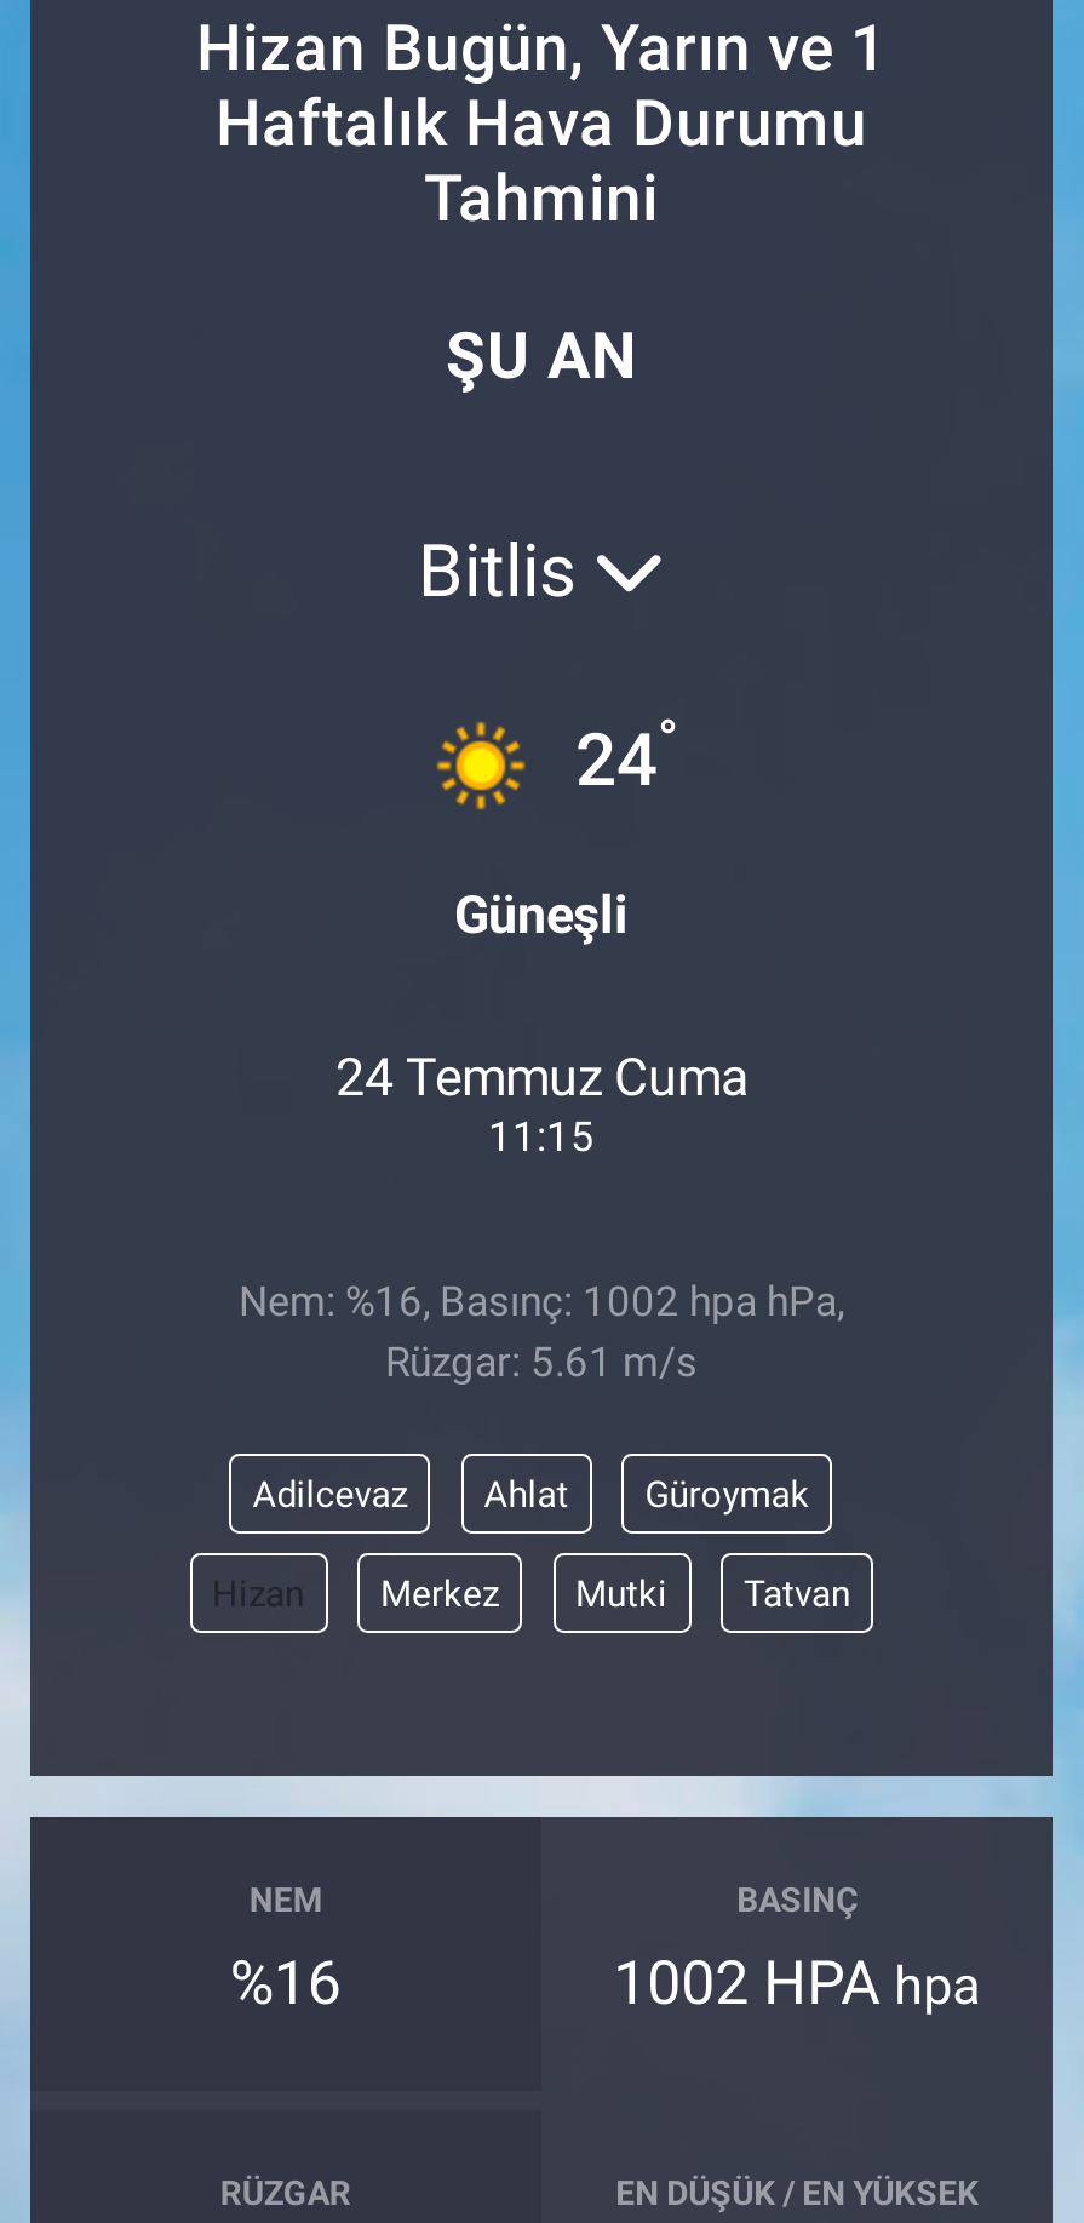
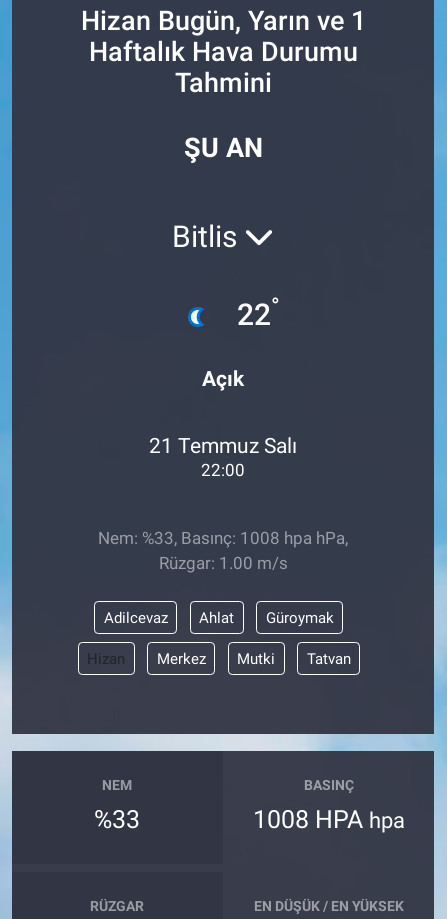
[435,707,679,812] [image] | 24° -> [180,293,280,335] [image] | 22°
[454,884,629,945] Güneşli -> [202,366,244,391] Açık
[335,1048,747,1162] 24 Temmuz Cuma | 11:15 -> [149,433,297,480] 21 Temmuz Salı | 22:00
[239,1277,844,1386] Nem: %16, Basınç: 1002 hpa hPa, | Rüzgar: 5.61 m/s -> [98,528,348,573] Nem: %33, Basınç: 1008 hpa hPa, | Rüzgar: 1.00 m/s
[230,1949,341,2019] %16 -> [94,805,140,834] %33
[613,1949,981,2019] 1002 HPA hpa -> [253,805,405,834] 1008 HPA hpa

